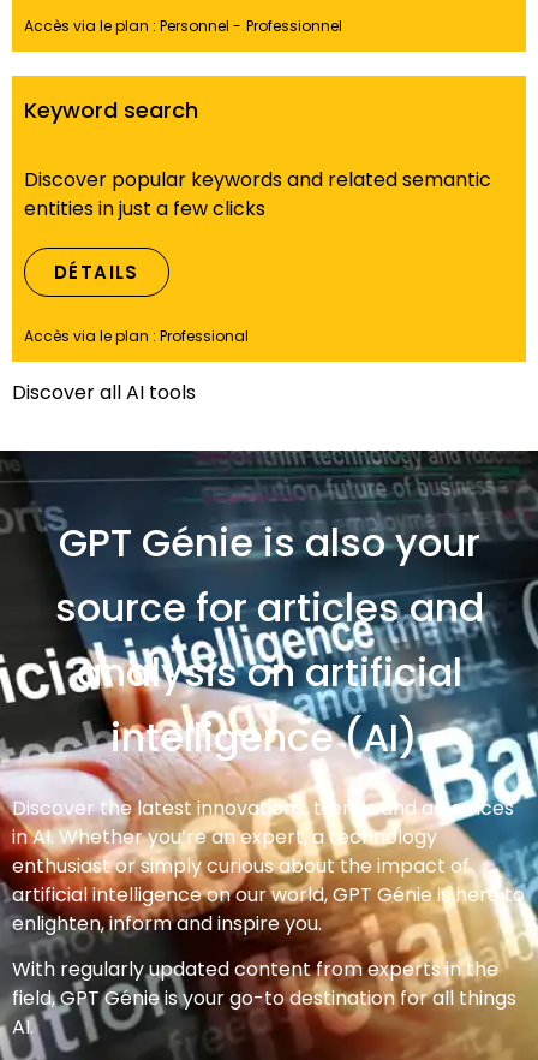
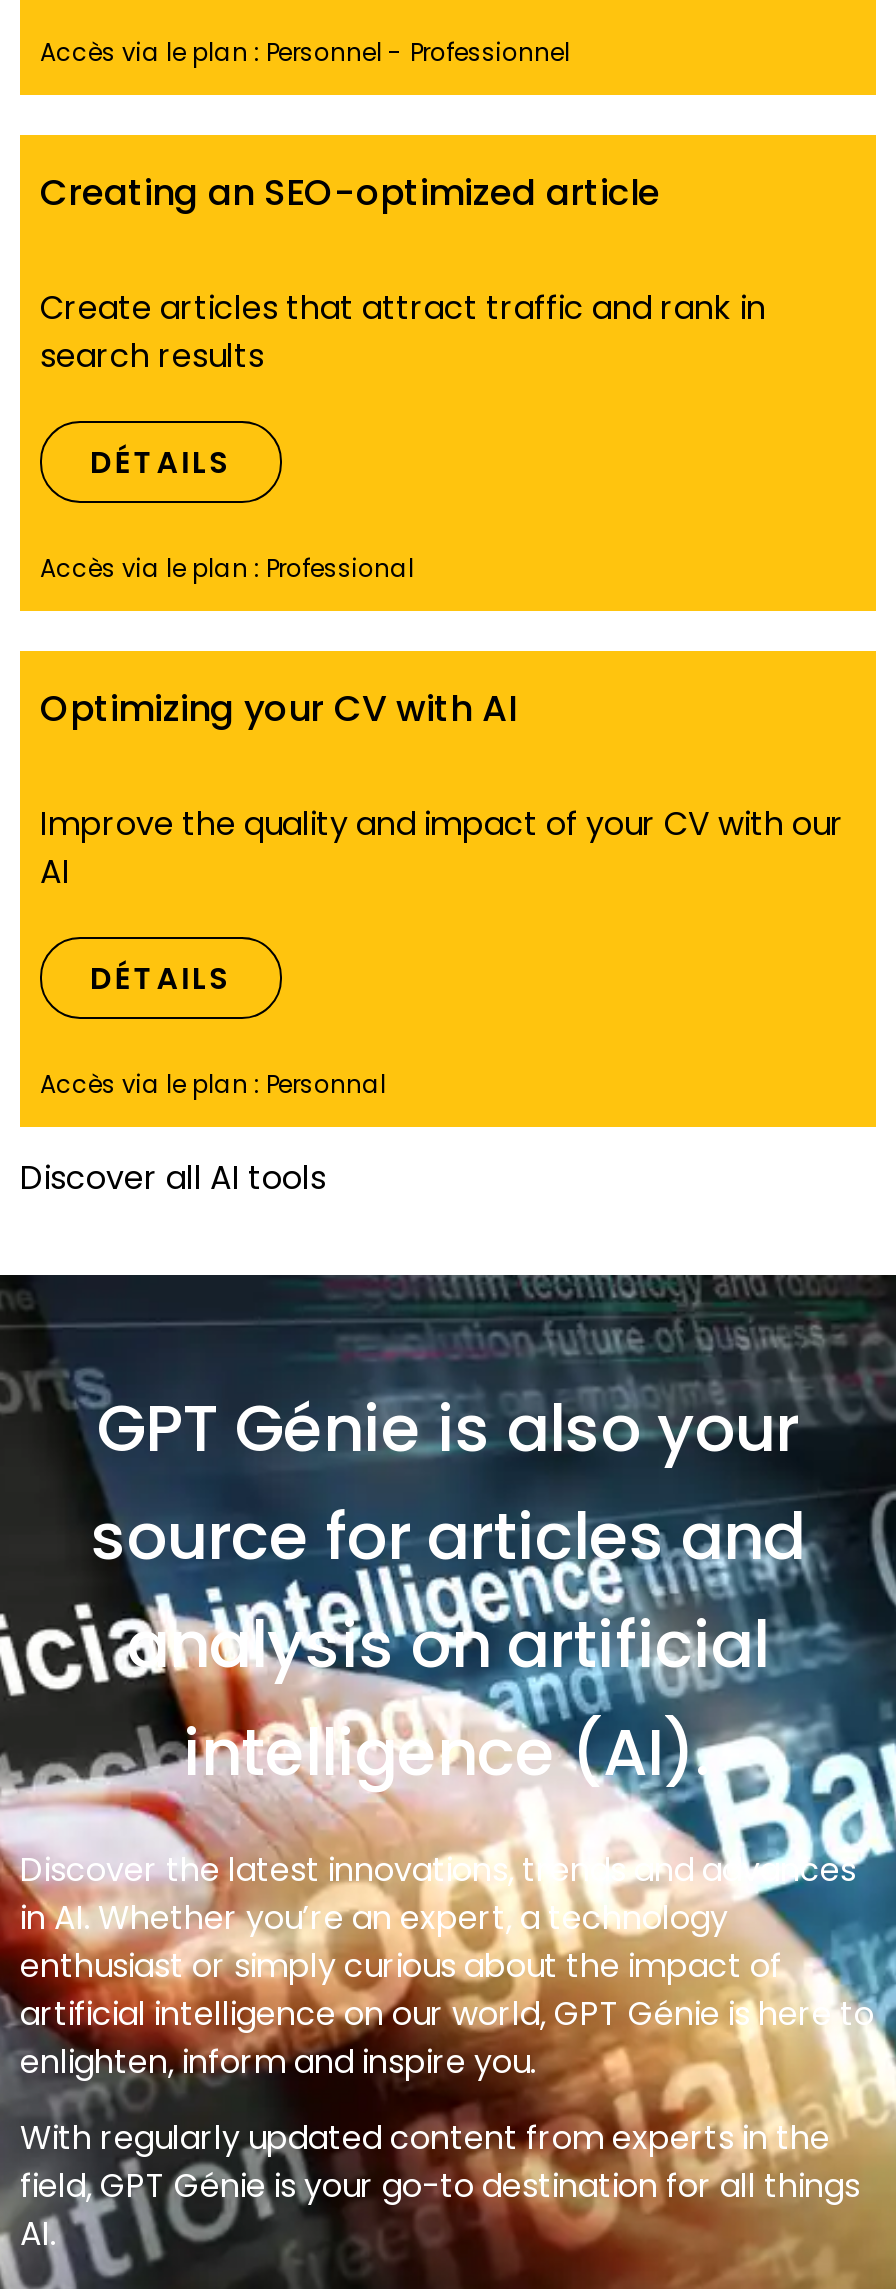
[24,94,198,125] Keyword search -> [40,166,660,216] Creating an SEO-optimized article
[24,165,491,222] Discover popular keywords and related semantic | entities in just a few clicks -> [40,284,766,378] Create articles that attract traffic and rank in | search results
none -> [40,682,844,1100] Optimizing your CV with AI | Improve the quality and impact of your CV with our | AI | DÉTAILS | Accès via le plan : Personnal

